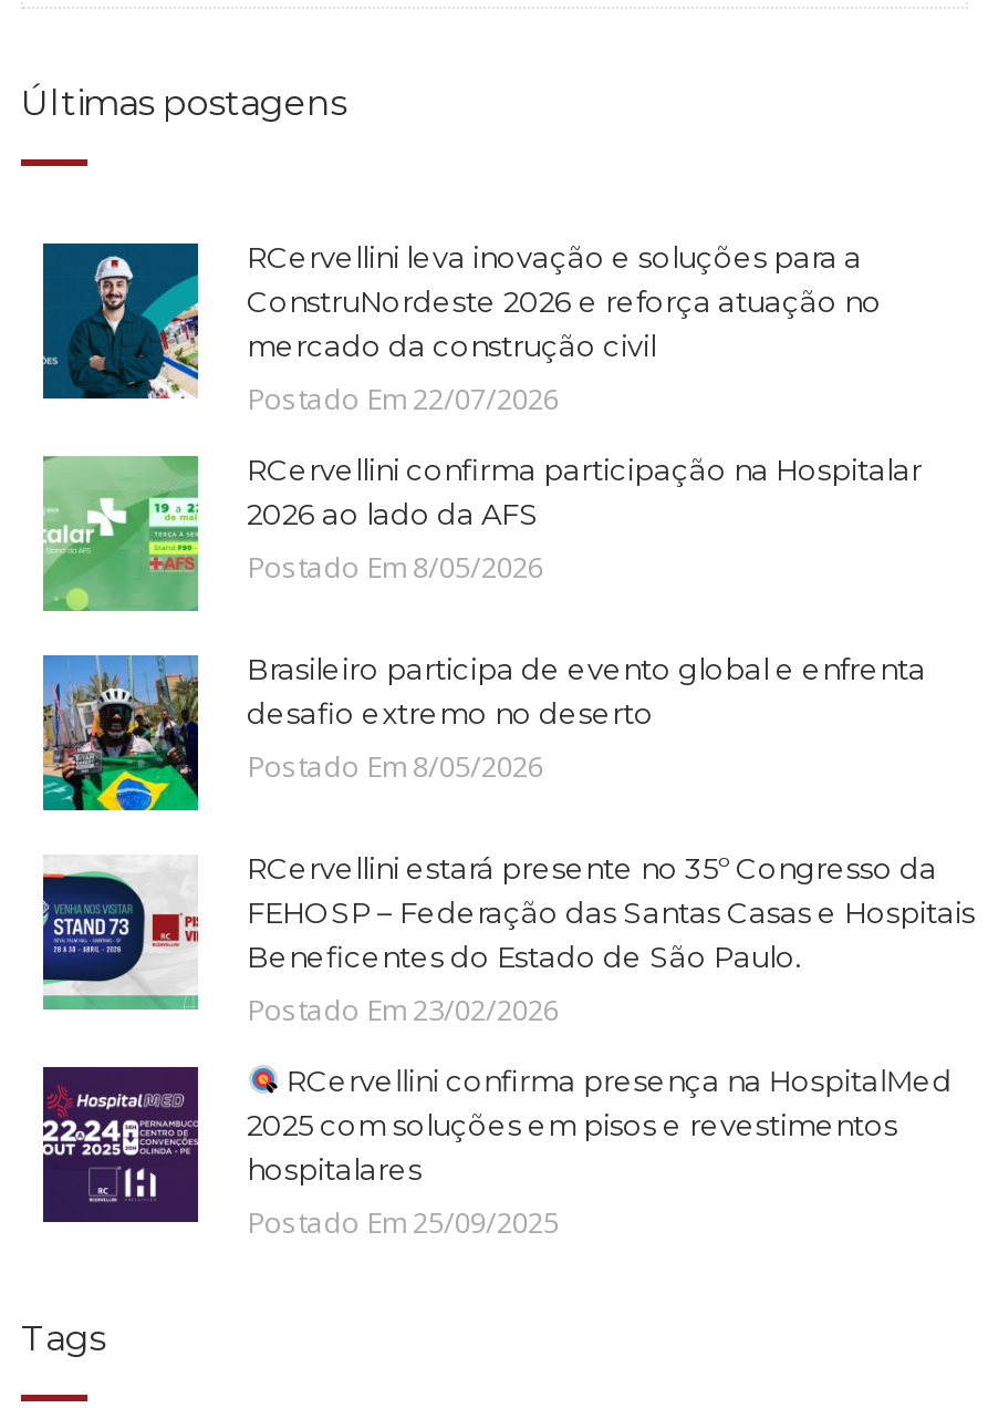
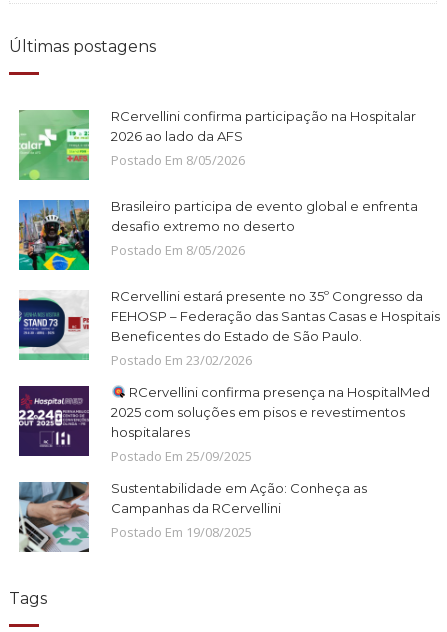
[41,239,882,418] [image] | RCervellini leva inovação e soluções para a | ConstruNordeste 2026 e reforça atuação no | mercado da construção civil | Postado Em 22/07/2026 -> none
moved [41,452,975,1242] -> [18,108,440,465]: [image] | RCervellini confirma participação na Hospitalar | 2026 ao lado da AFS | ... | hospitalares | Postado Em 25/09/2025
none -> [18,480,367,553] [image] | Sustentabilidade em Ação: Conheça as | Campanhas da RCervellini | Postado Em 19/08/2025

